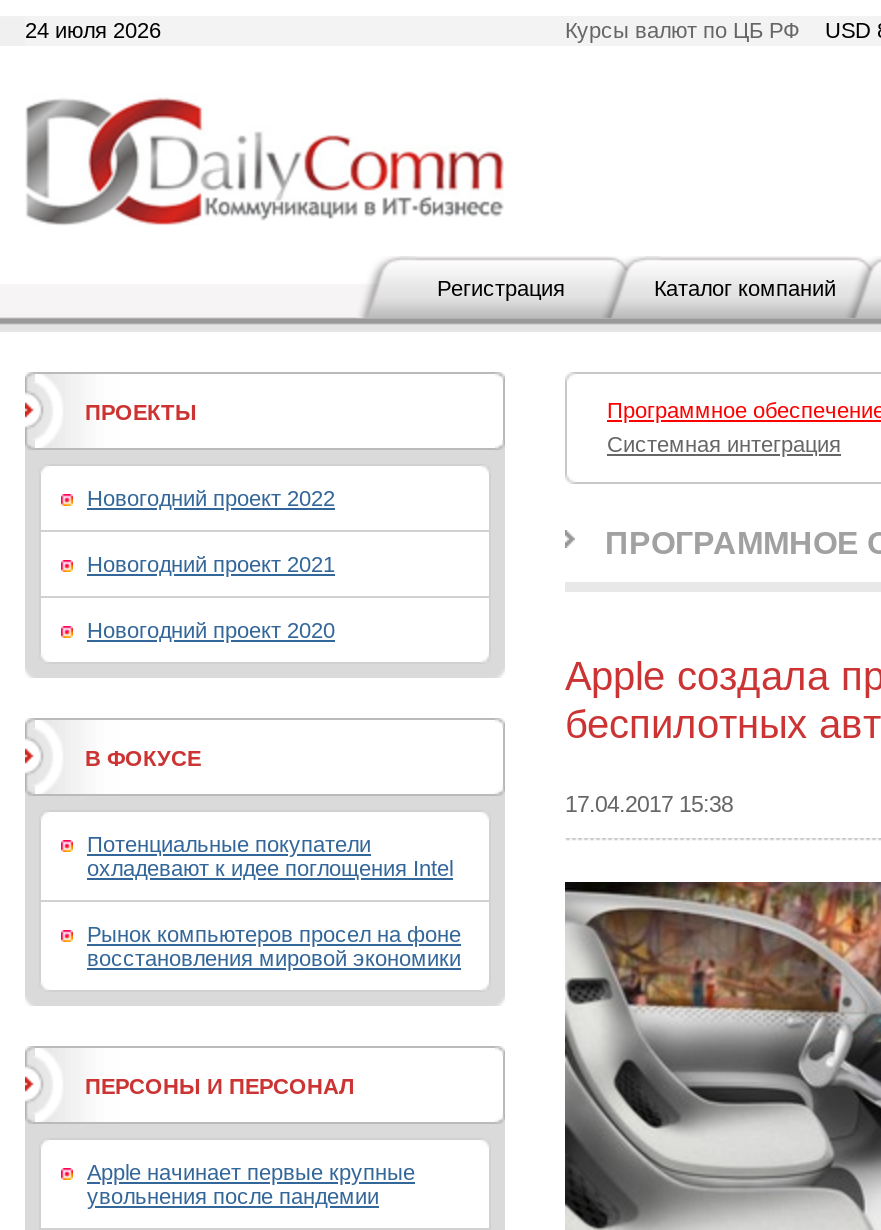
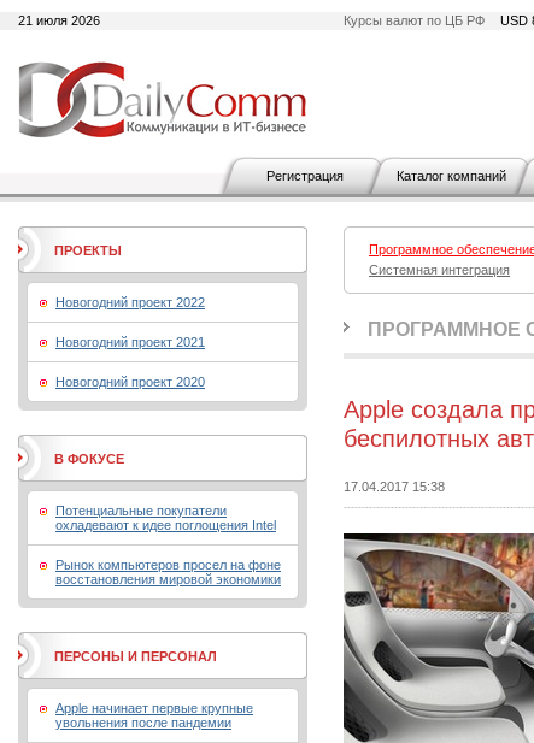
[25,18,161,42] 24 июля 2026 -> [18,13,100,28] 21 июля 2026

